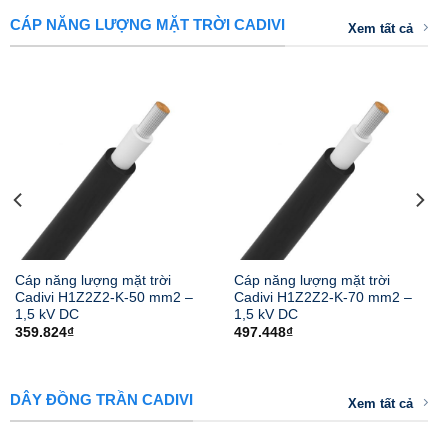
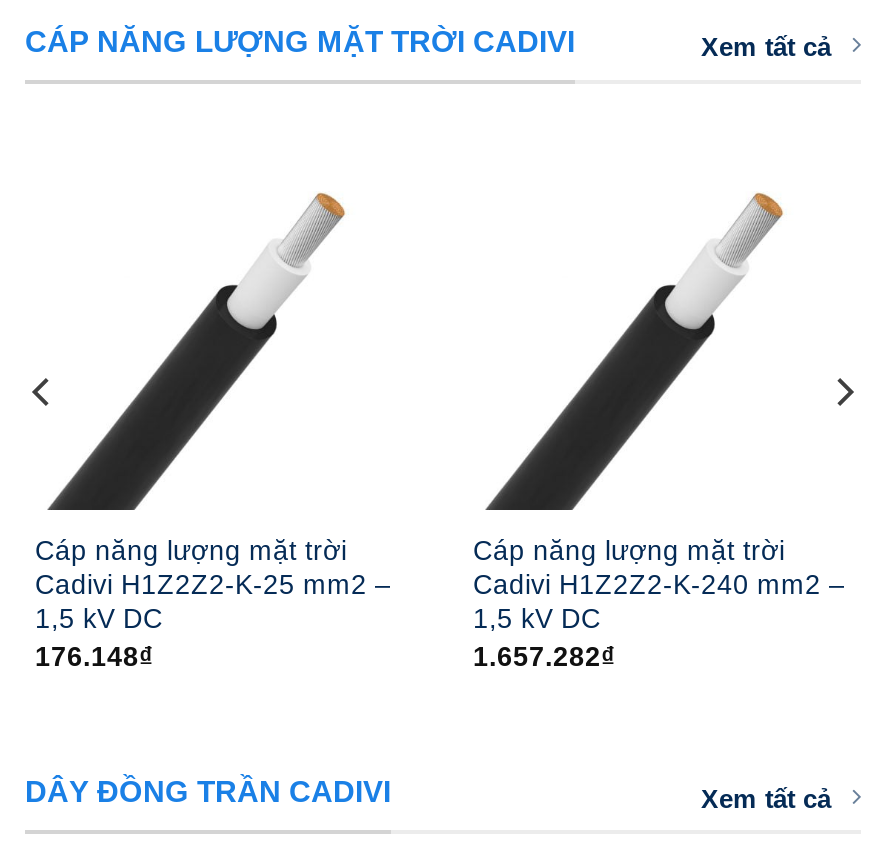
[15,290,193,305] Cadivi H1Z2Z2-K-50 mm2 – -> [35,571,391,601] Cadivi H1Z2Z2-K-25 mm2 –
[234,290,412,305] Cadivi H1Z2Z2-K-70 mm2 – -> [473,571,845,601] Cadivi H1Z2Z2-K-240 mm2 –
[15,325,74,340] 359.824₫ -> [35,642,153,672] 176.148₫
[234,325,293,340] 497.448₫ -> [473,642,615,672] 1.657.282₫

